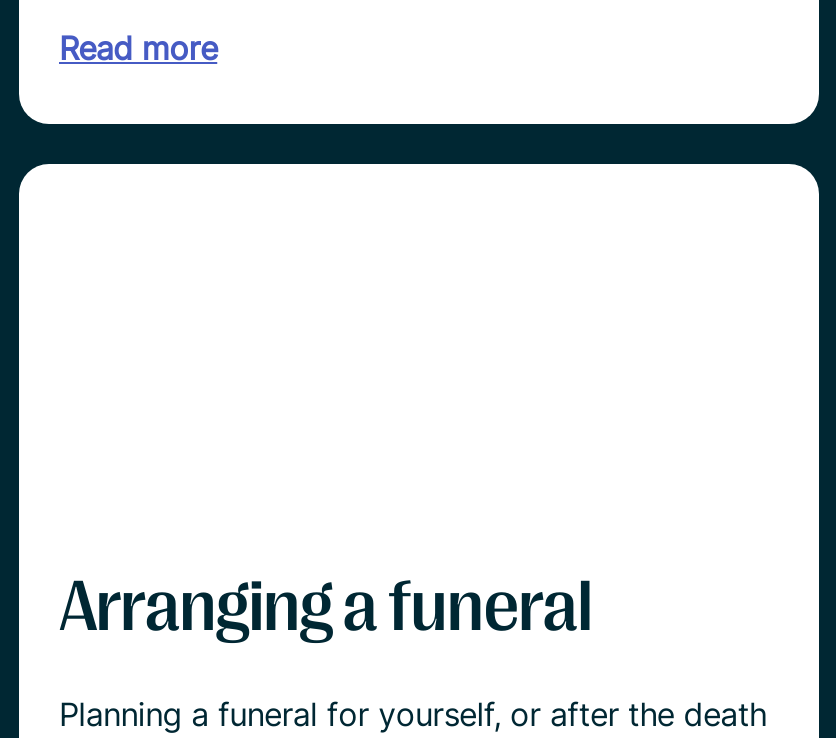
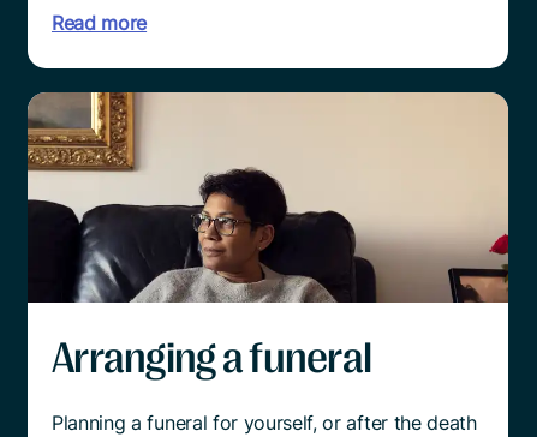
none -> [26,91,509,304] [image]

